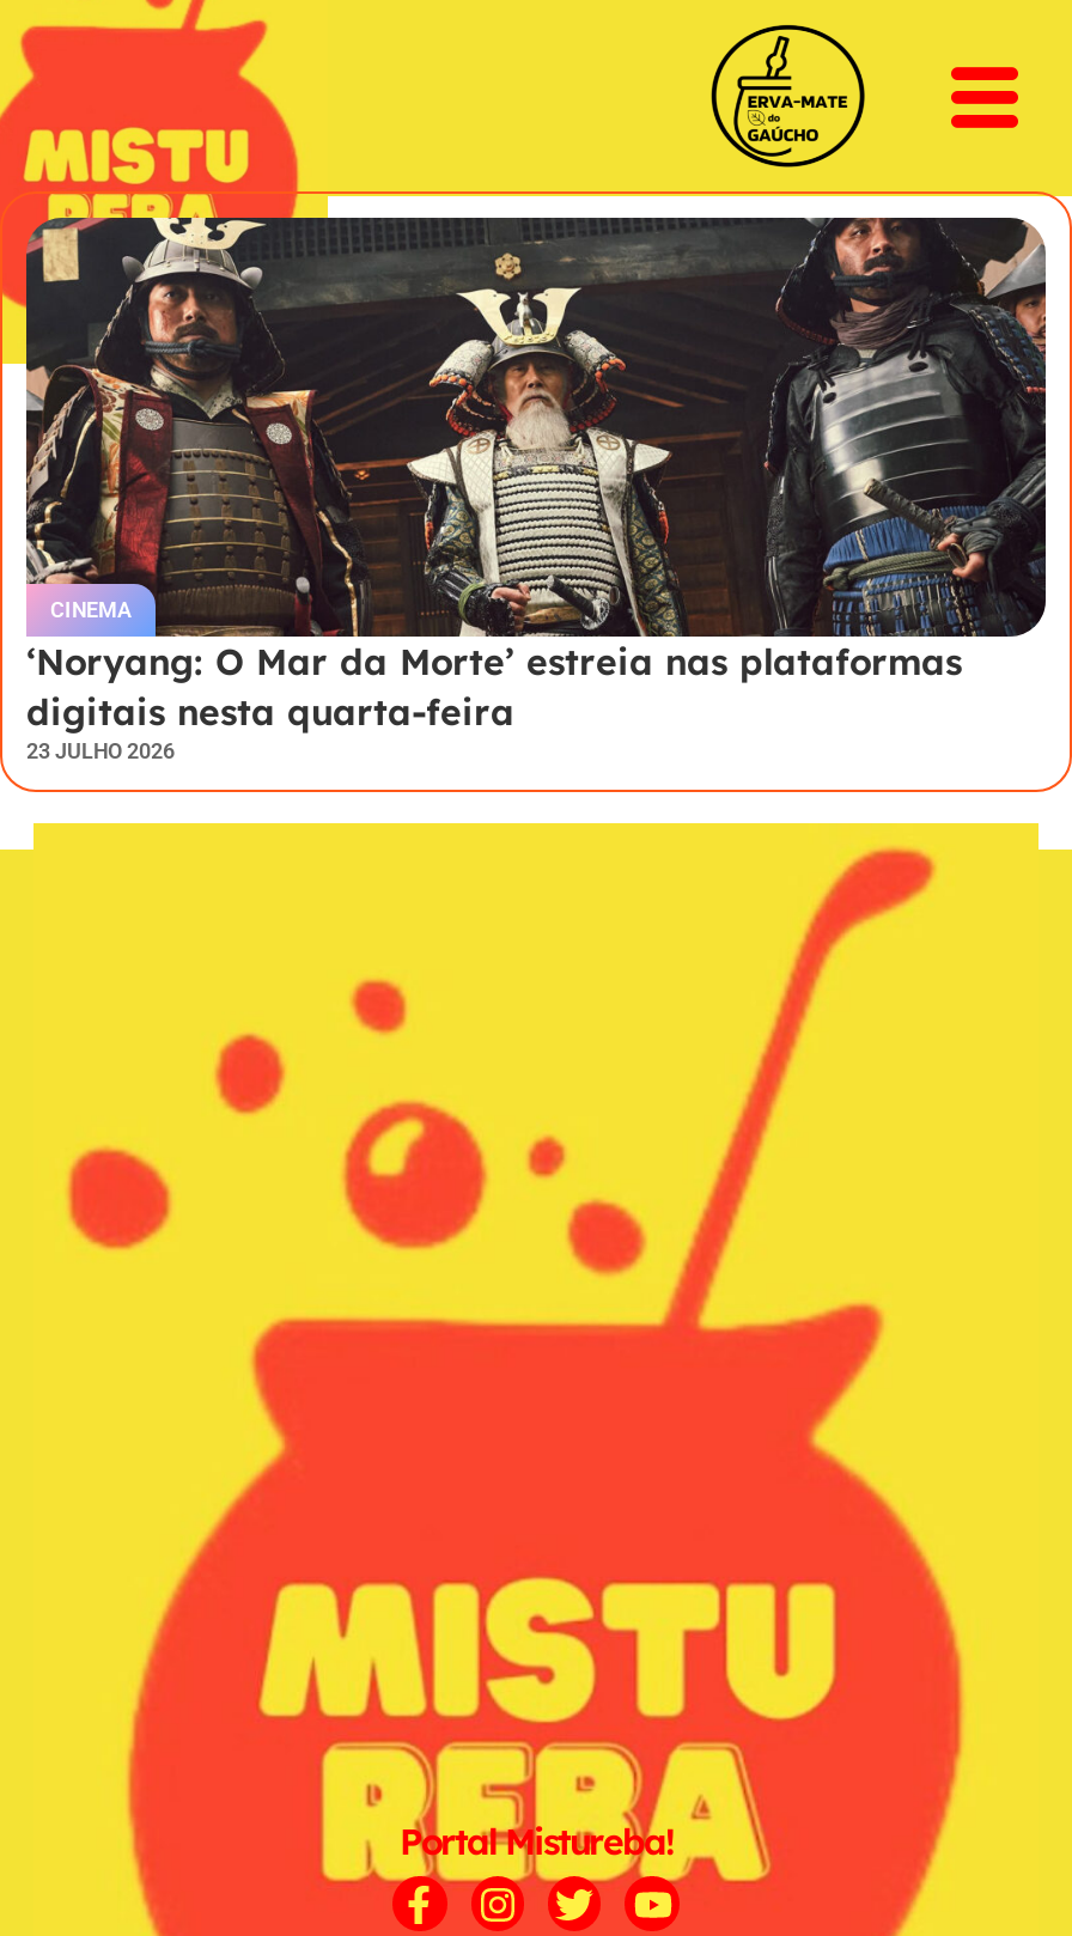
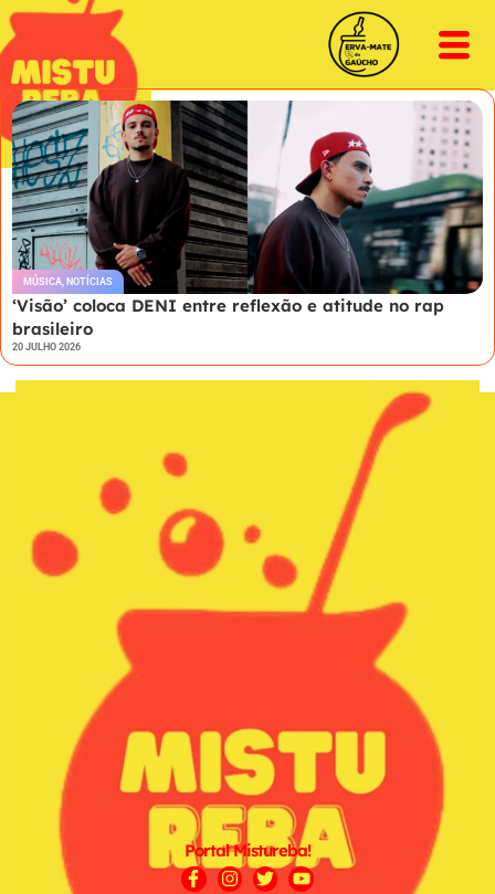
[24,215,1048,764] [image] | CINEMA | ‘Noryang: O Mar da Morte’ estreia nas plataformas | digitais nesta quarta-feira | 23 JULHO 2026 -> [11,99,484,353] [image] | MÚSICA, NOTÍCIAS | ‘Visão’ coloca DENI entre reflexão e atitude no rap | brasileiro | 20 JULHO 2026

